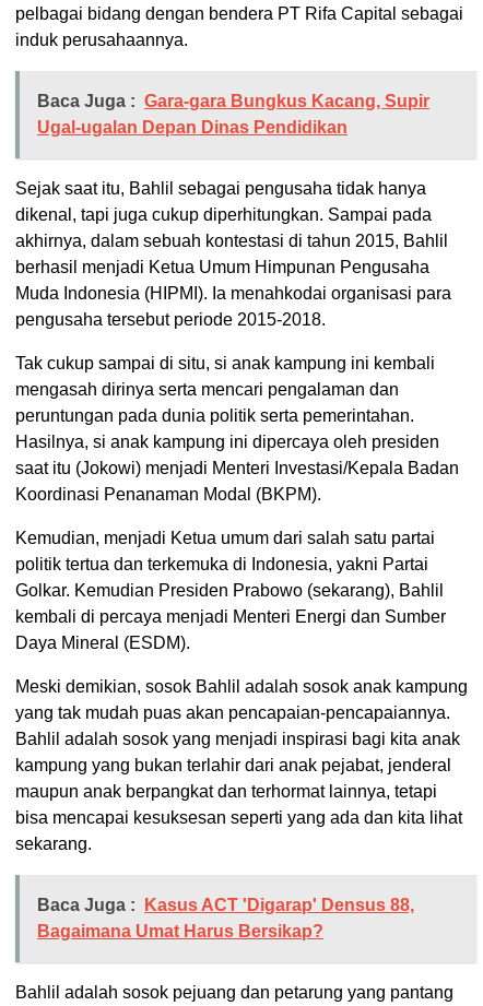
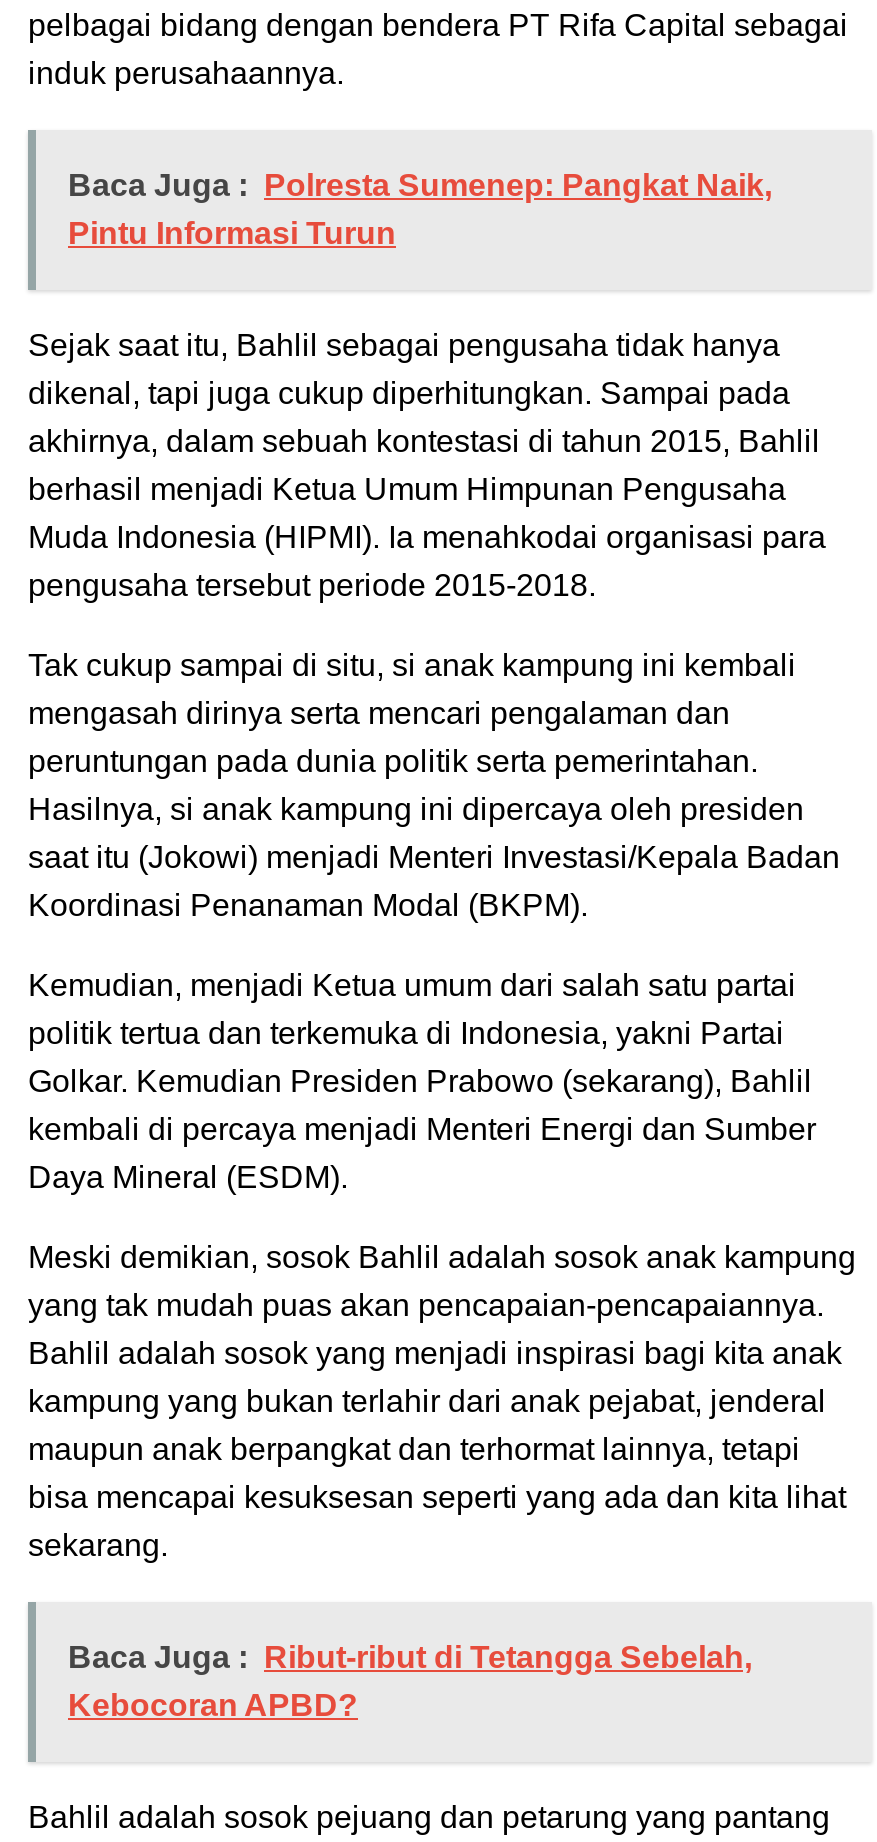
[37,92,429,137] Baca Juga : Gara-gara Bungkus Kacang, Supir | Ugal-ugalan Depan Dinas Pendidikan -> [68,169,772,251] Baca Juga : Polresta Sumenep: Pangkat Naik, | Pintu Informasi Turun
[37,896,414,941] Baca Juga : Kasus ACT 'Digarap' Densus 88, | Bagaimana Umat Harus Bersikap? -> [68,1641,752,1723] Baca Juga : Ribut-ribut di Tetangga Sebelah, | Kebocoran APBD?

